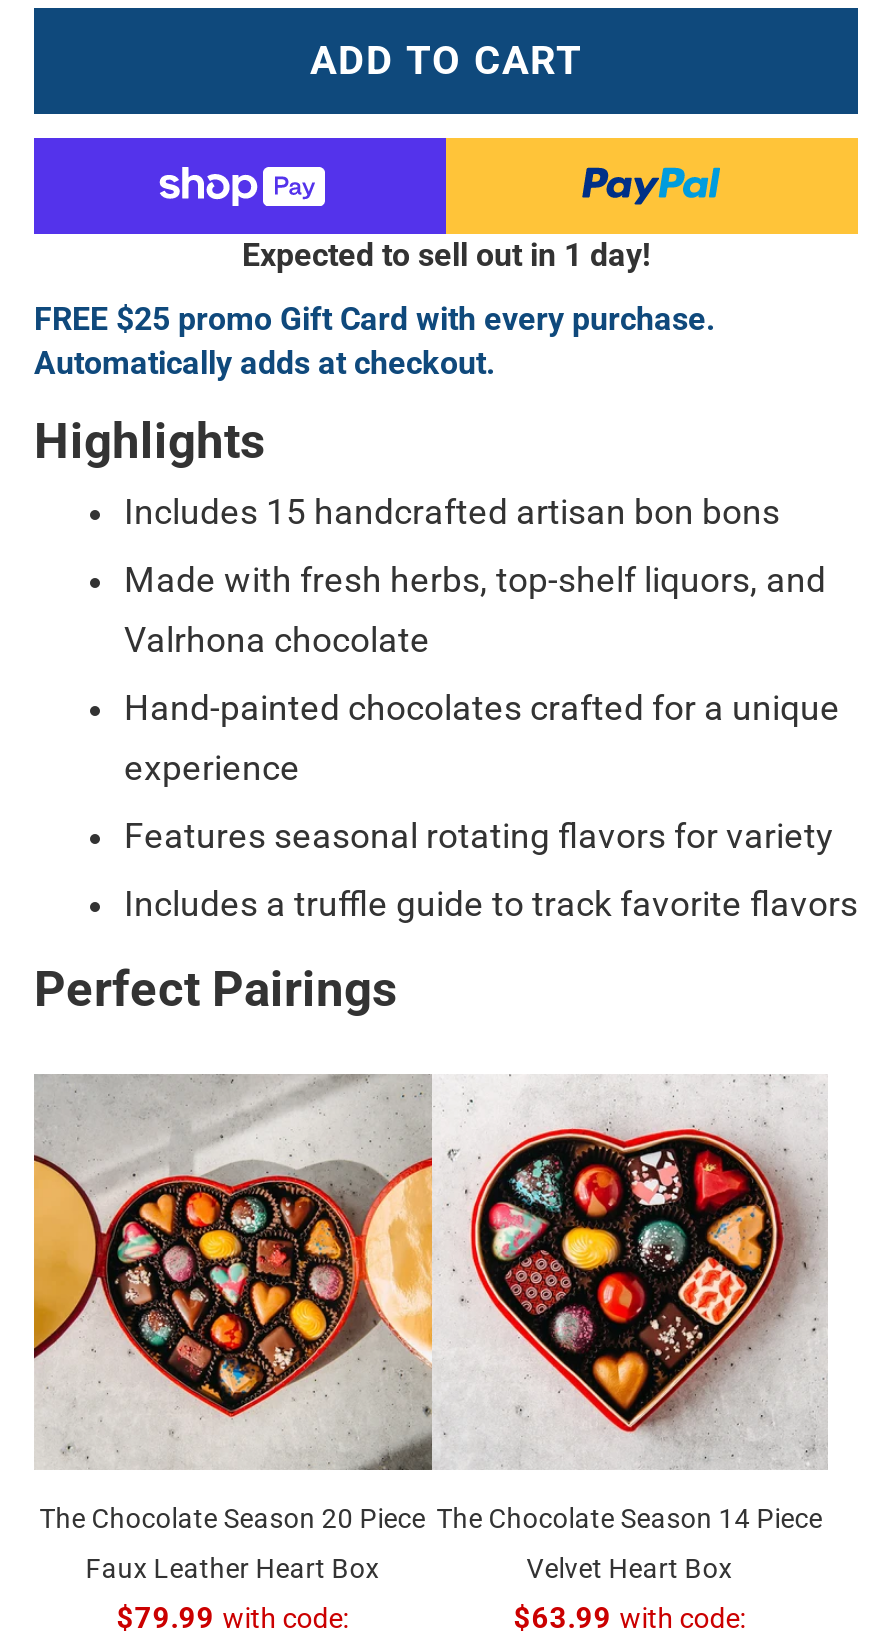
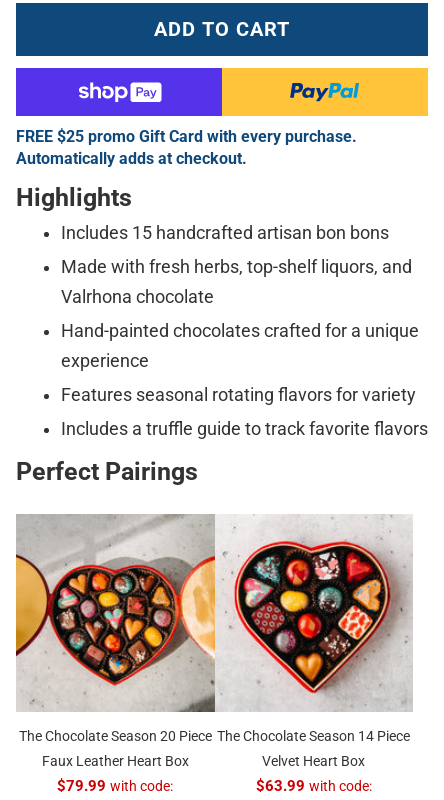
[242,236,650,274] Expected to sell out in 1 day! -> none

